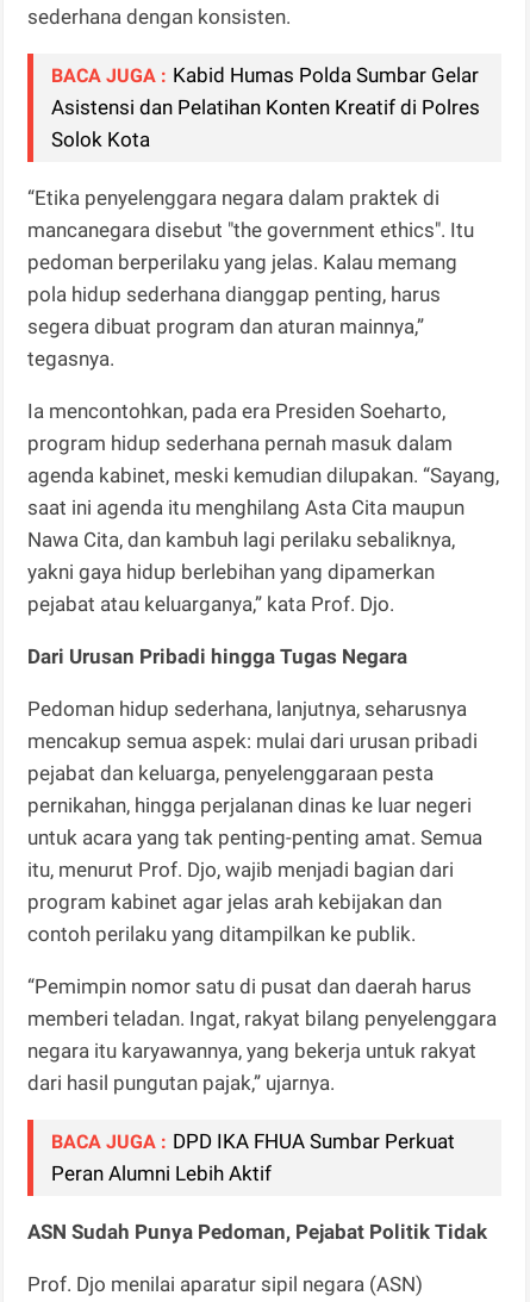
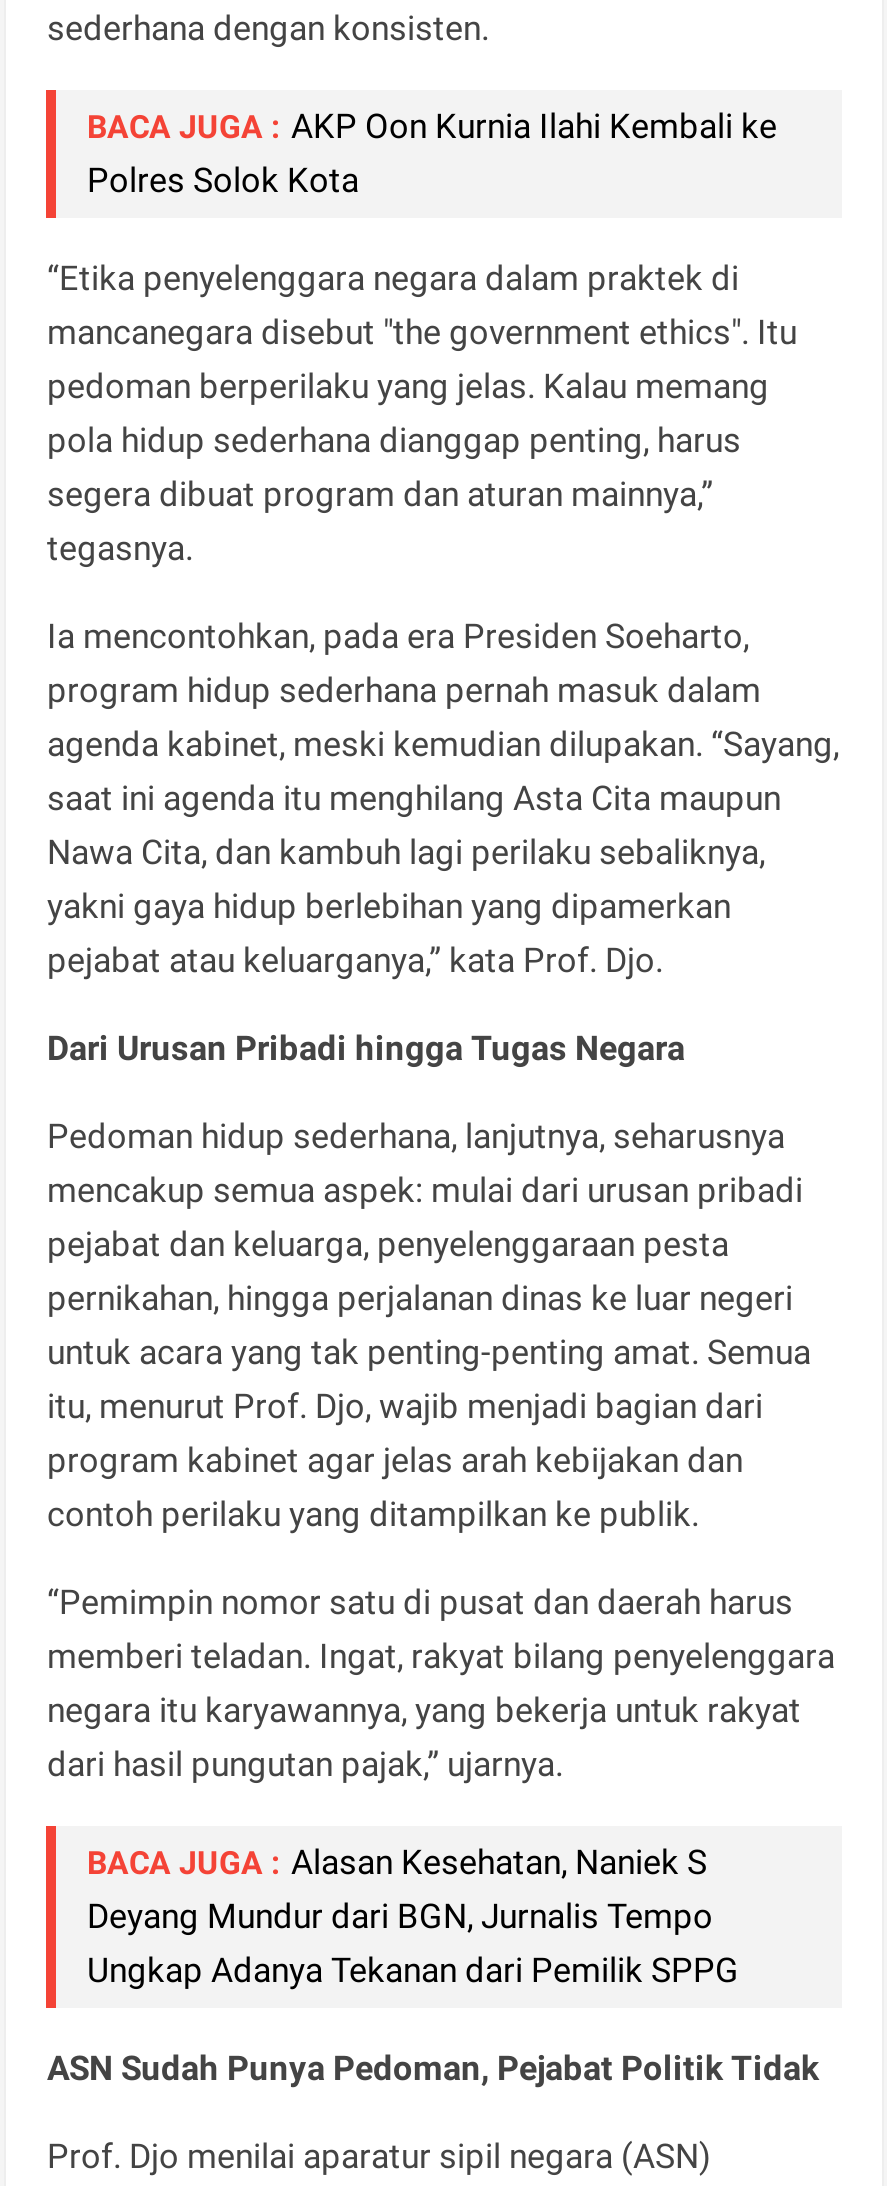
[52,63,481,151] BACA JUGA : Kabid Humas Polda Sumbar Gelar | Asistensi dan Pelatihan Konten Kreatif di Polres | Solok Kota -> [87,106,777,200] BACA JUGA : AKP Oon Kurnia Ilahi Kembali ke | Polres Solok Kota
moved [28,186,500,1095] -> [47,258,839,1784]: “Etika penyelenggara negara dalam praktek di | mancanegara disebut "the government ethics". Itu | pedoman berperilaku yang jelas. Kalau memang | ... | negara itu karyawannya, yang bekerja untuk rakyat | dari hasil pungutan pajak,” ujarnya.
[52,1129,456,1185] BACA JUGA : DPD IKA FHUA Sumbar Perkuat | Peran Alumni Lebih Aktif -> [87,1842,739,1990] BACA JUGA : Alasan Kesehatan, Naniek S | Deyang Mundur dari BGN, Jurnalis Tempo | Ungkap Adanya Tekanan dari Pemilik SPPG

